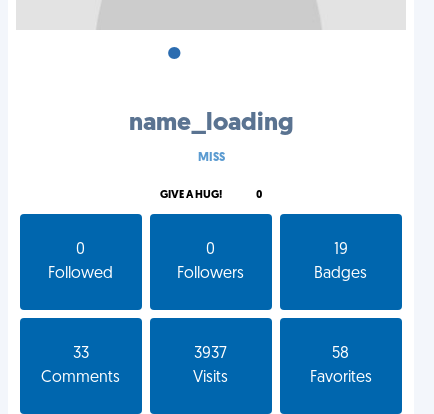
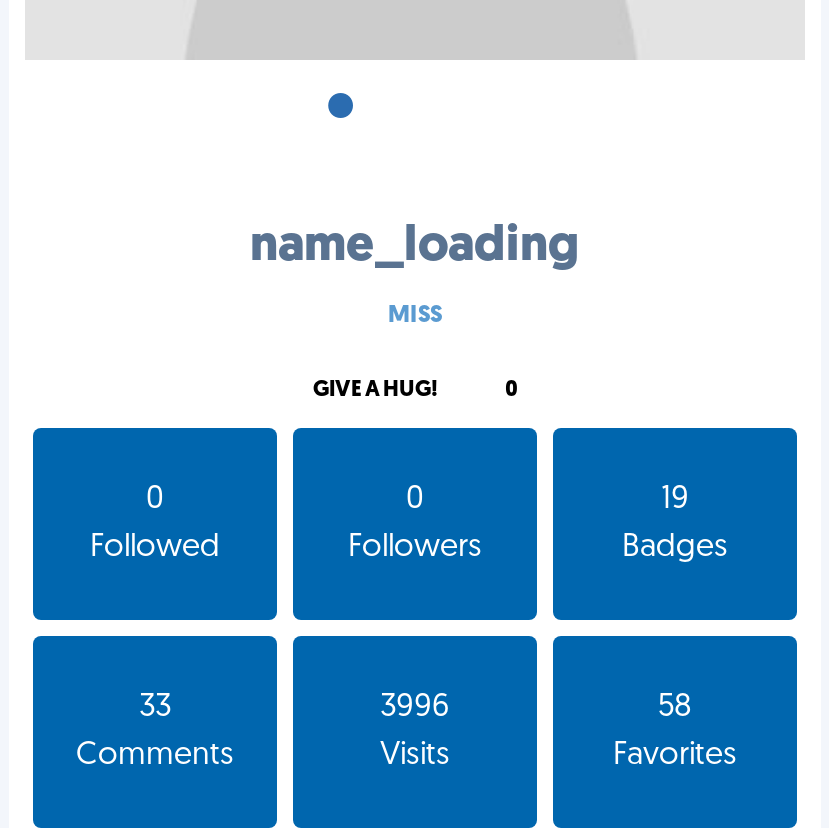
[194,346,227,362] 3937 -> [380,692,450,724] 3996

